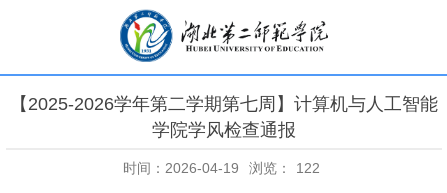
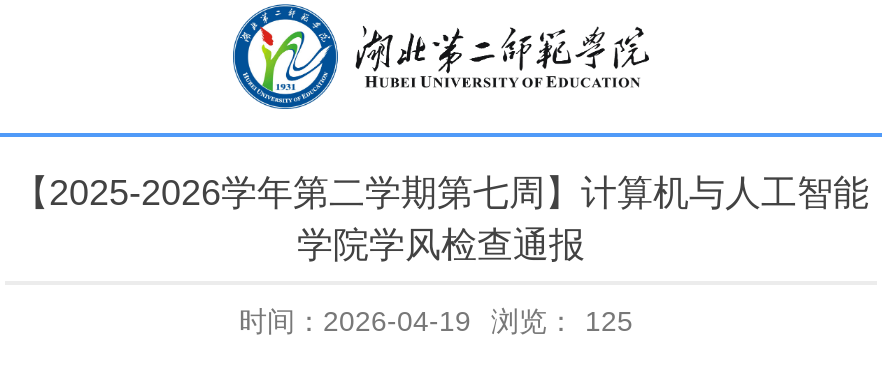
[123,160,320,176] 时间：2026-04-19 浏览： 122 -> [239,305,633,337] 时间：2026-04-19 浏览： 125

